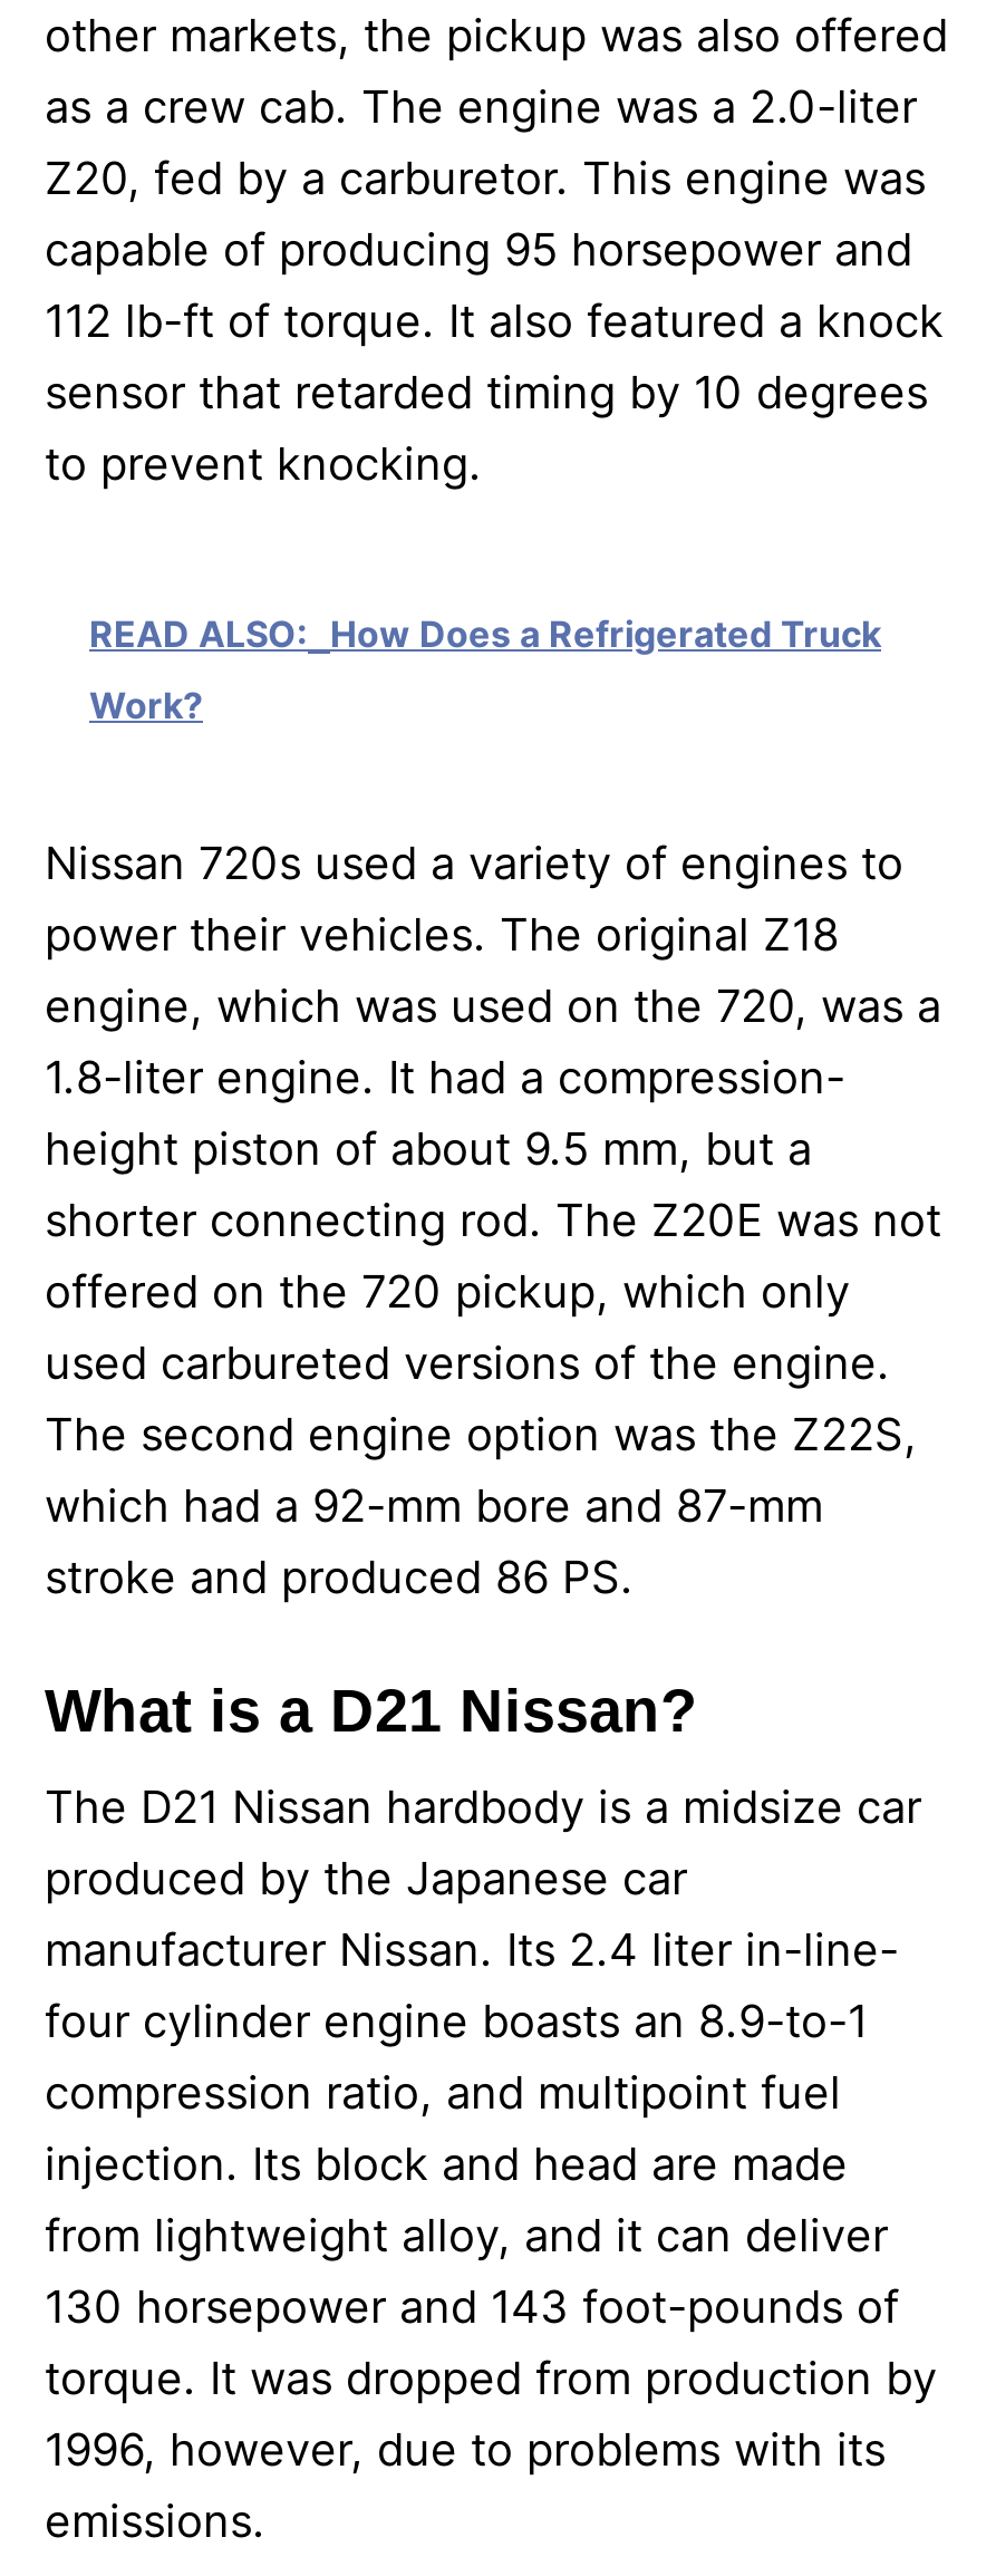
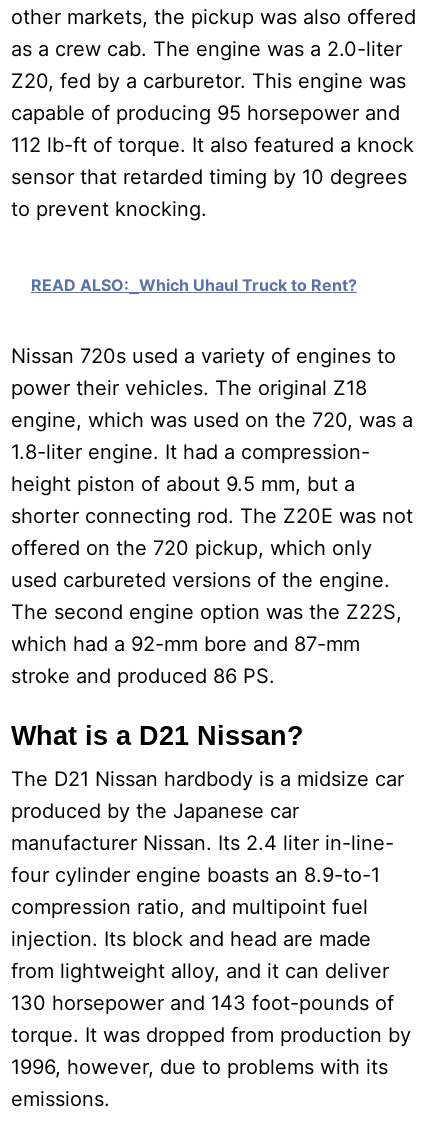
[89,612,881,728] READ ALSO: How Does a Refrigerated Truck | Work? -> [31,275,357,295] READ ALSO: Which Uhaul Truck to Rent?

